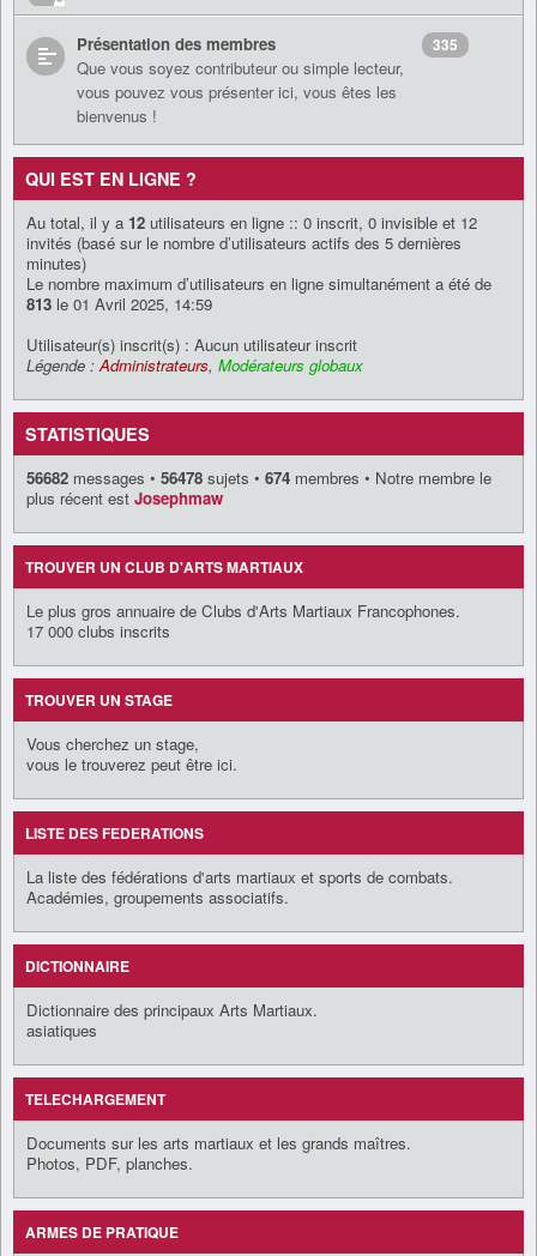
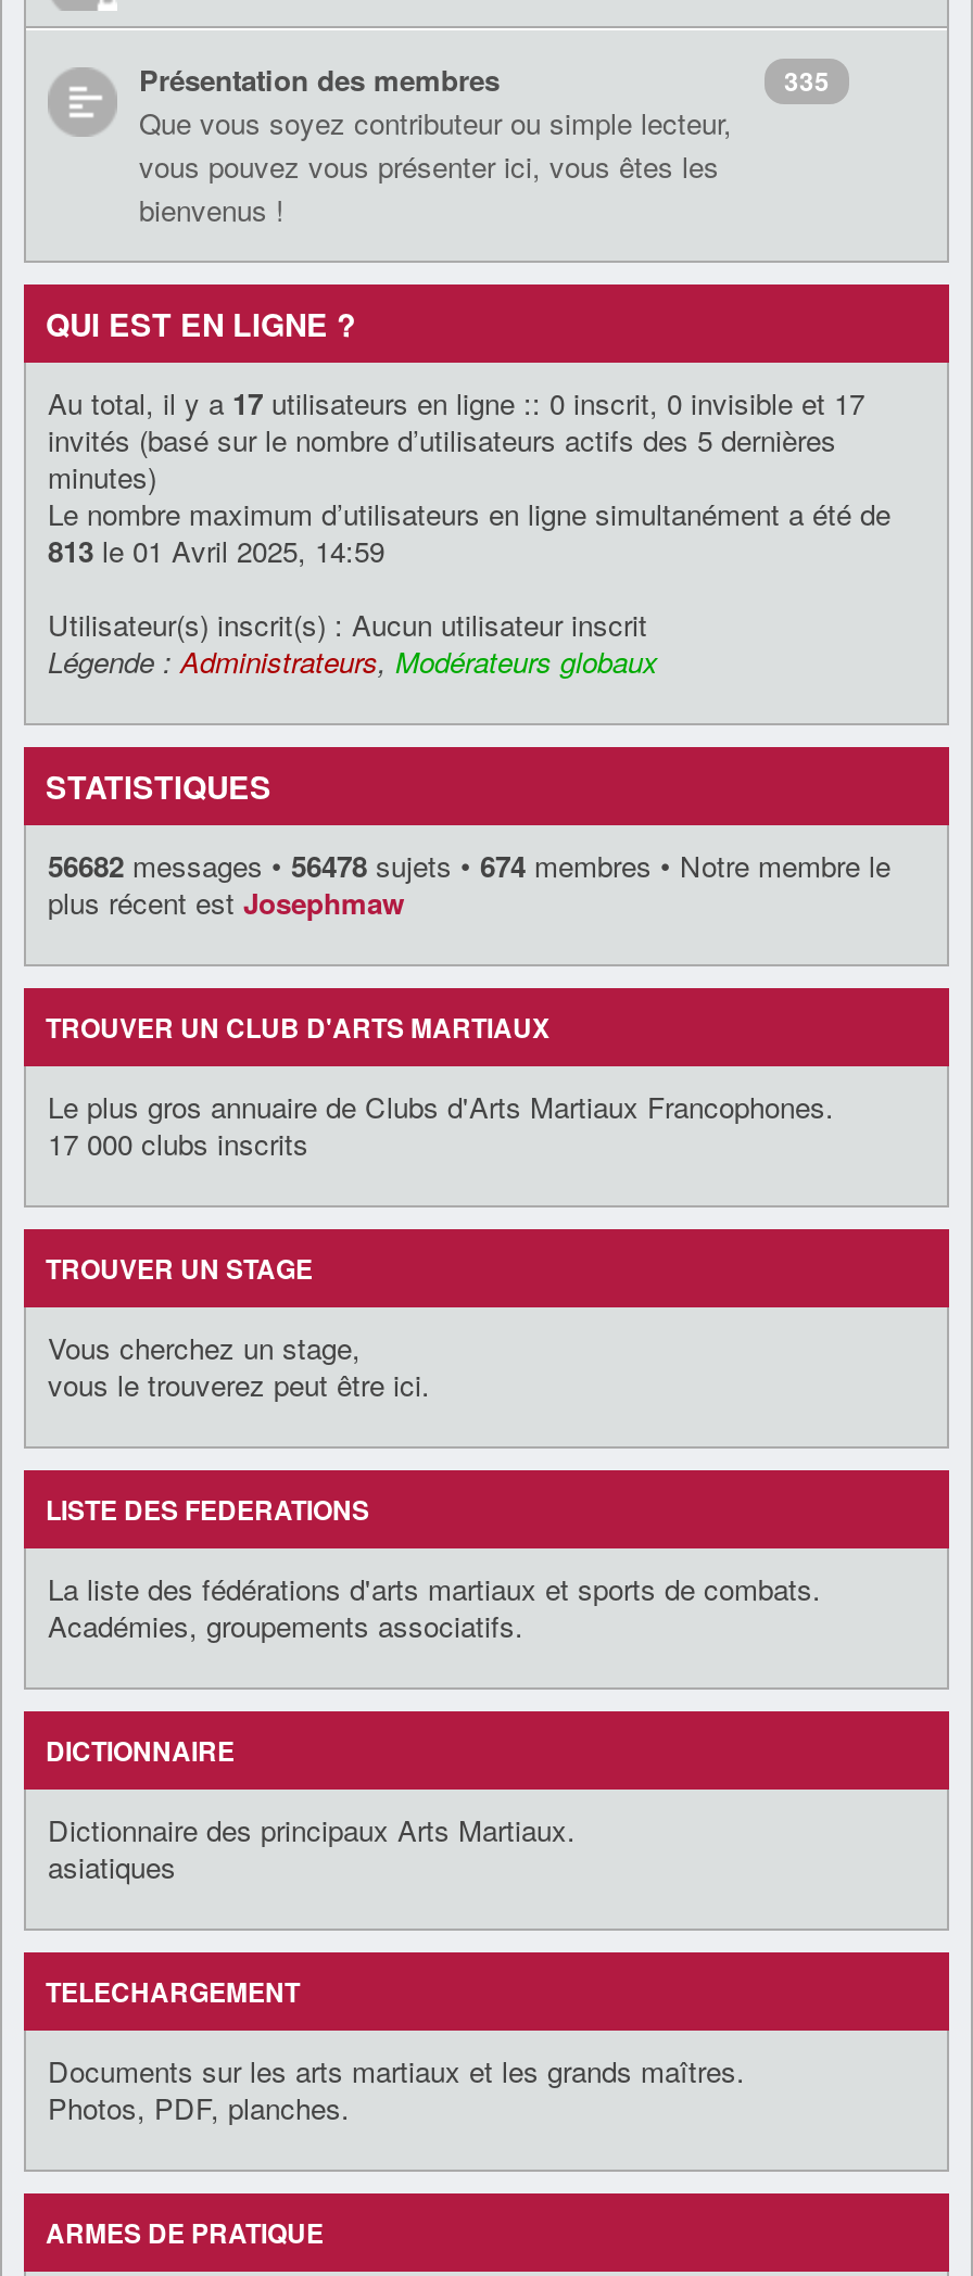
[26,210,477,233] Au total, il y a 12 utilisateurs en ligne :: 0 inscrit, 0 invisible et 12 -> [48,381,864,422] Au total, il y a 17 utilisateurs en ligne :: 0 inscrit, 0 invisible et 17

